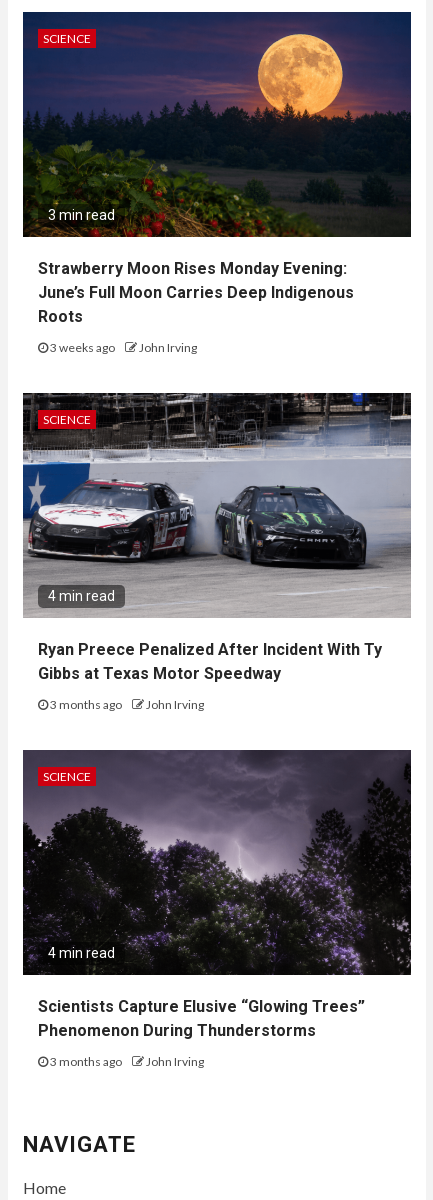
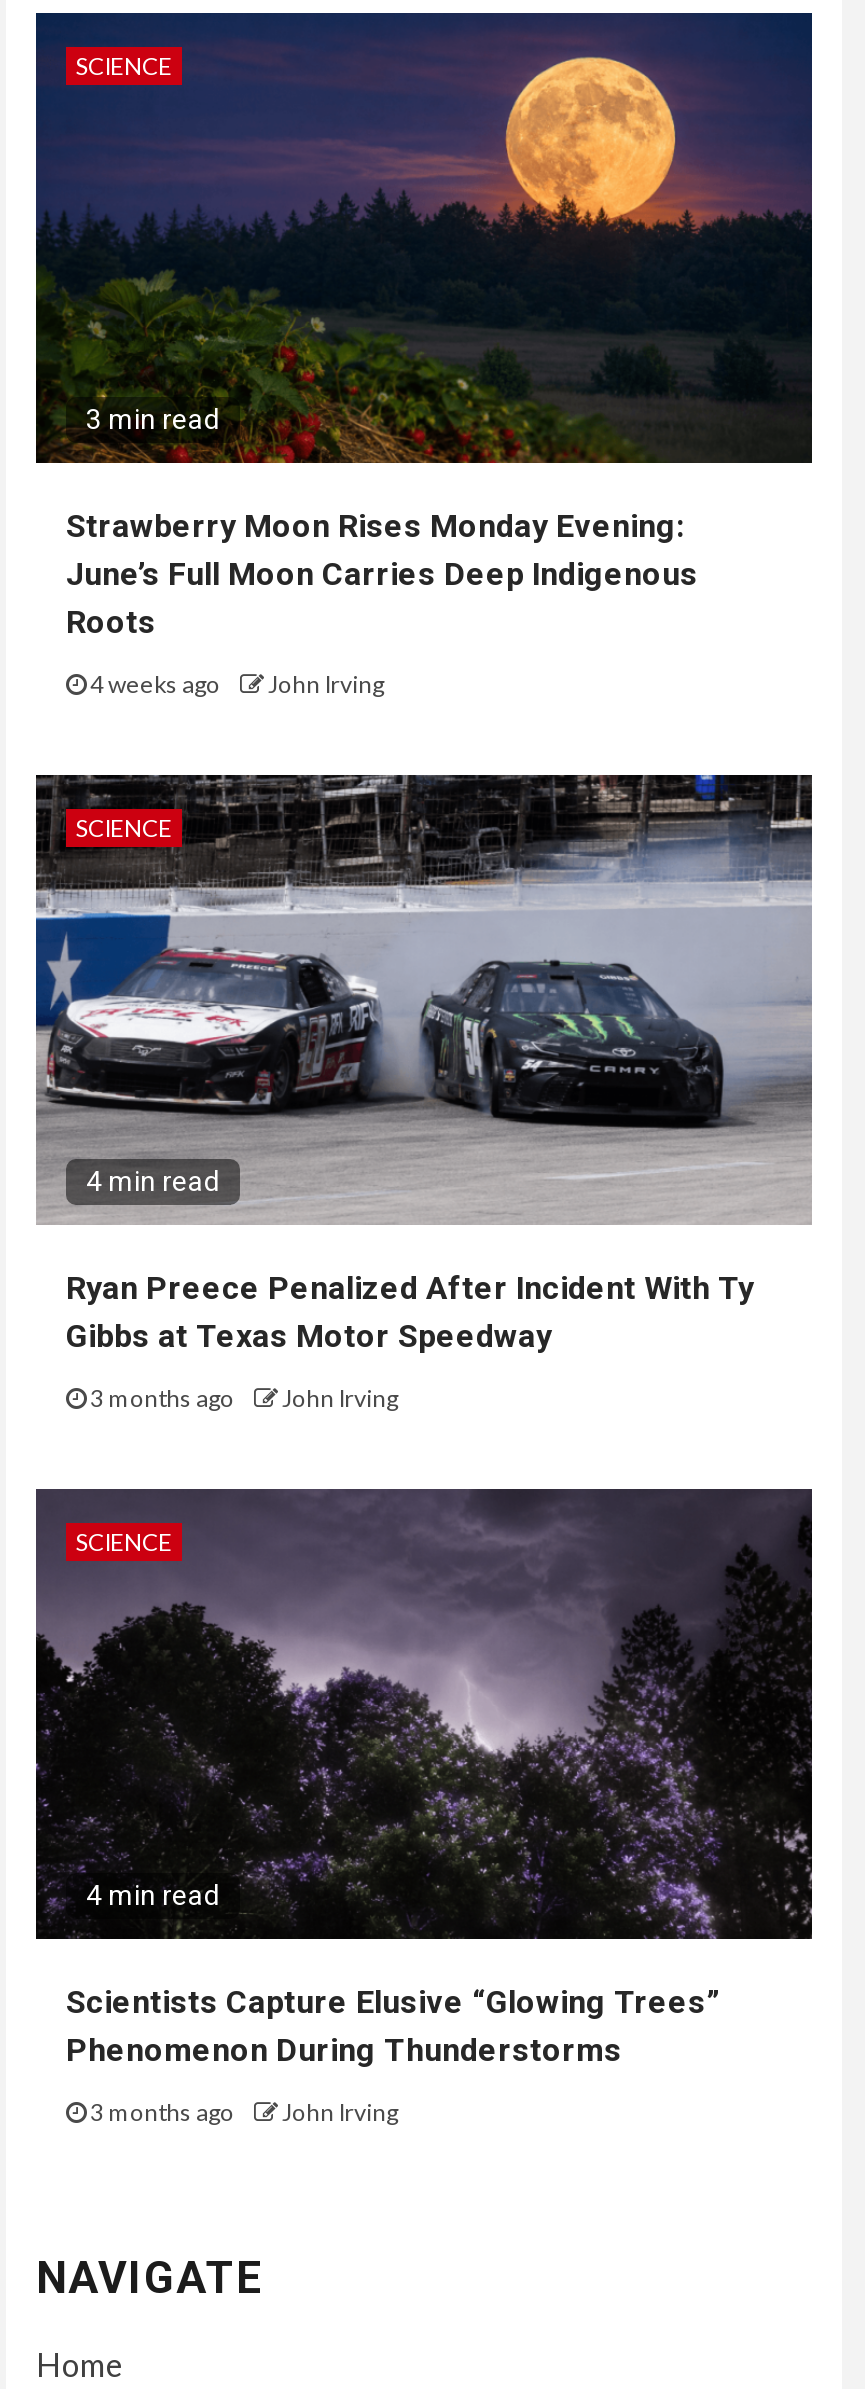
[48,340,197,355] 3 weeks ago John Irving -> [86,669,384,699] 4 weeks ago John Irving

